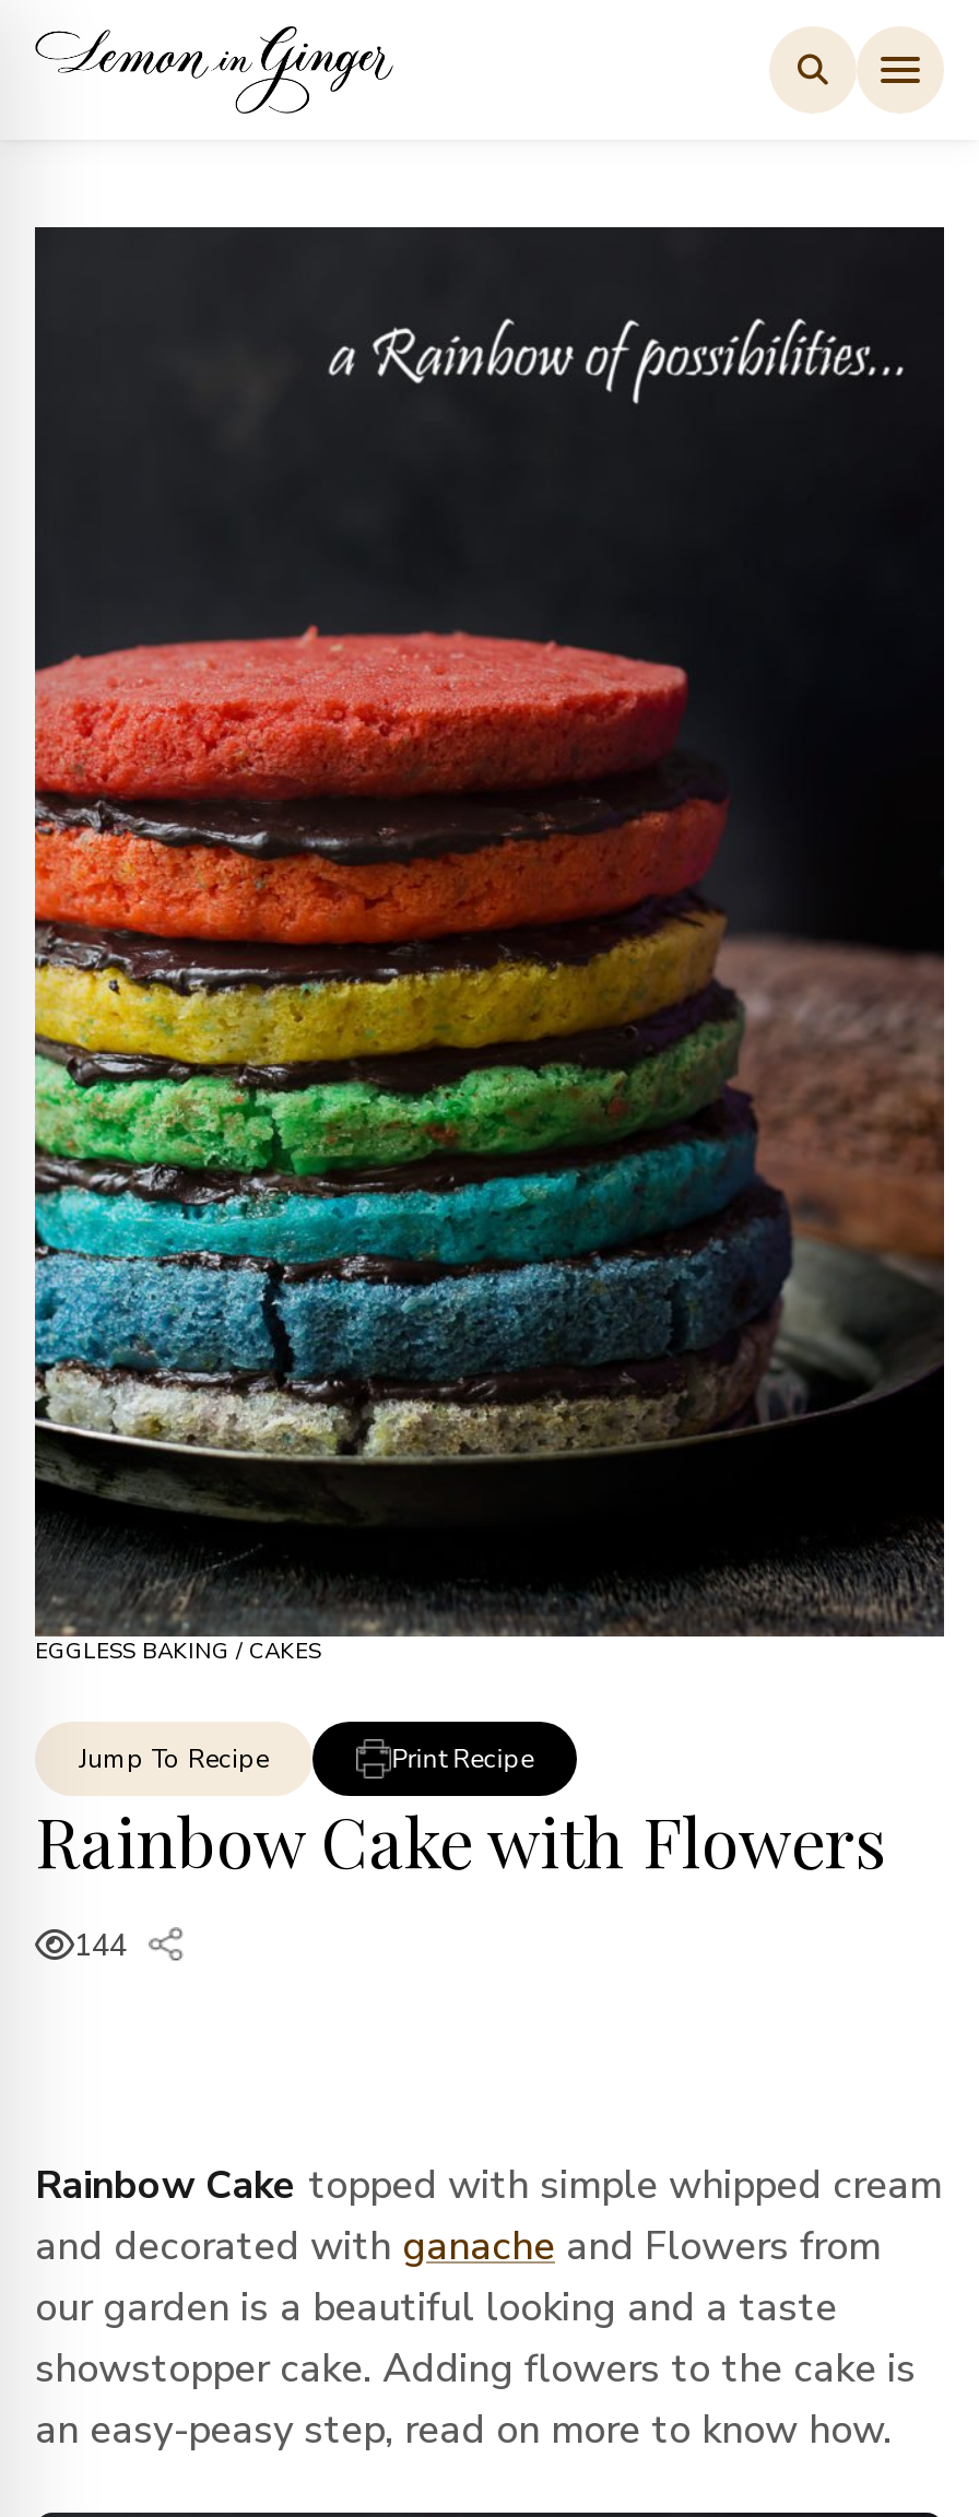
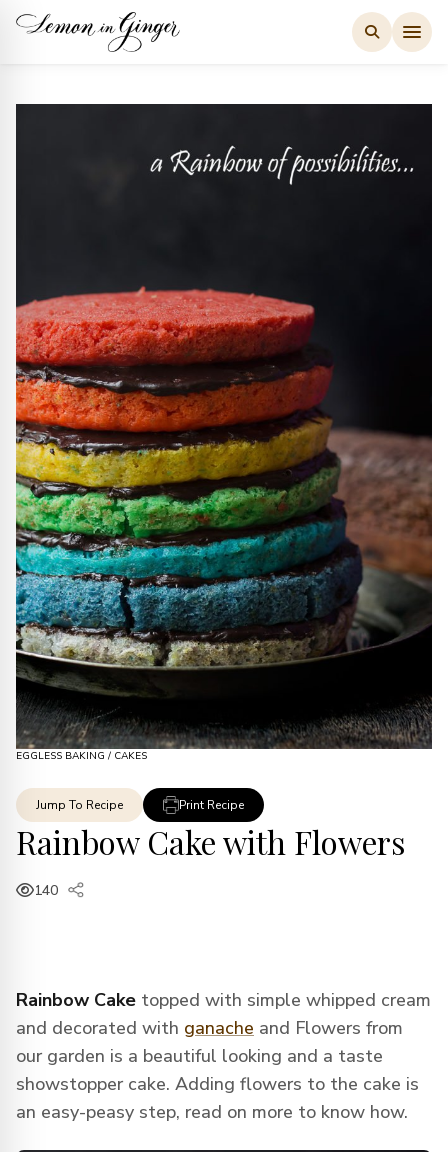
[74,1925,127,1966] 144 -> [34,881,58,900] 140

